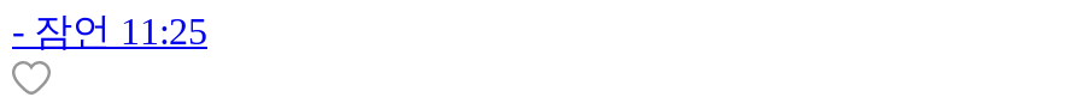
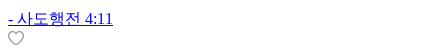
[12,11,207,52] - 잠언 11:25 -> [8,10,113,27] - 사도행전 4:11

